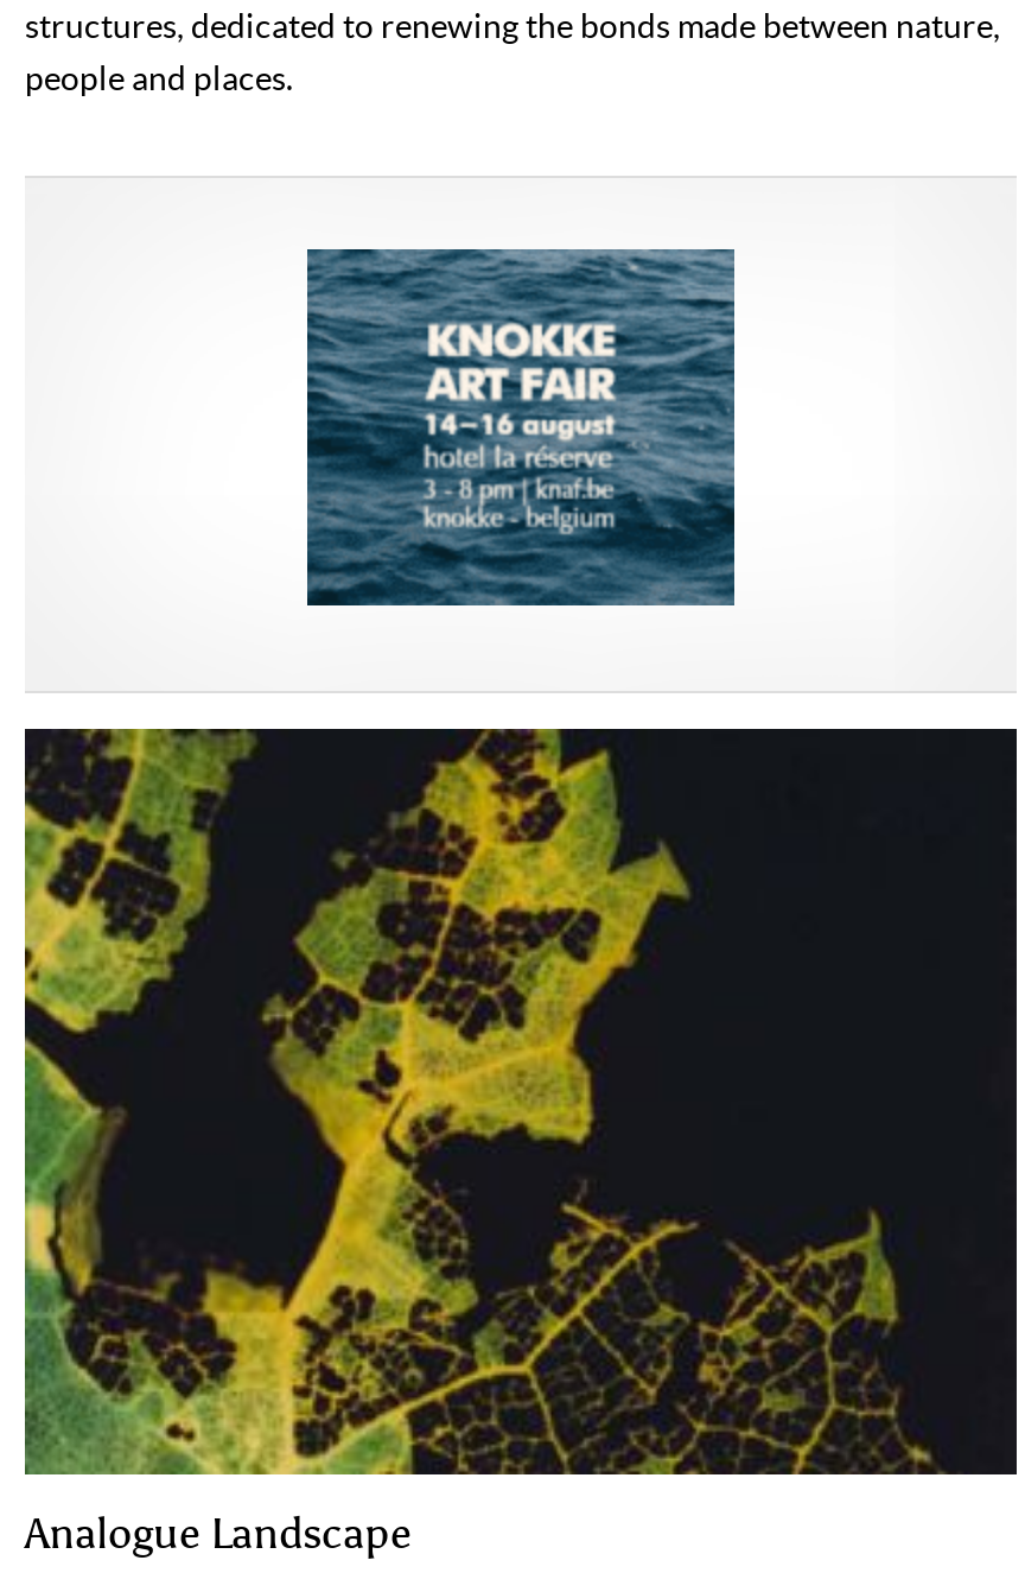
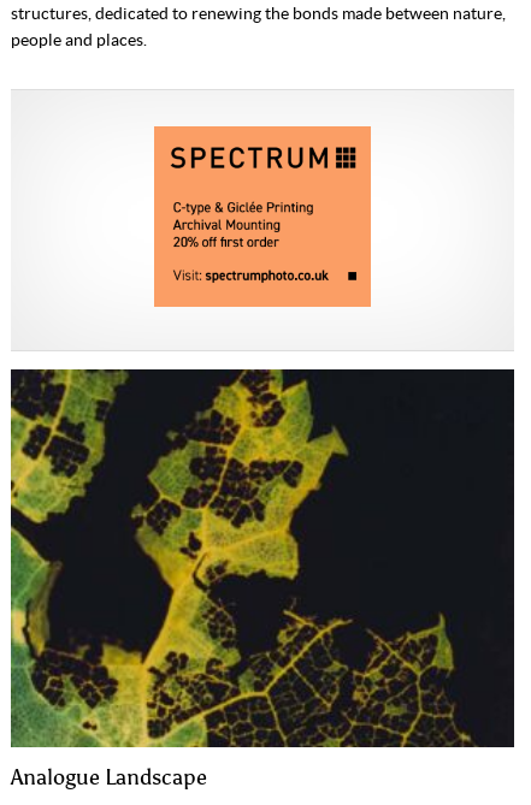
[305,247,737,608] [image] -> [153,125,372,308] [image]

